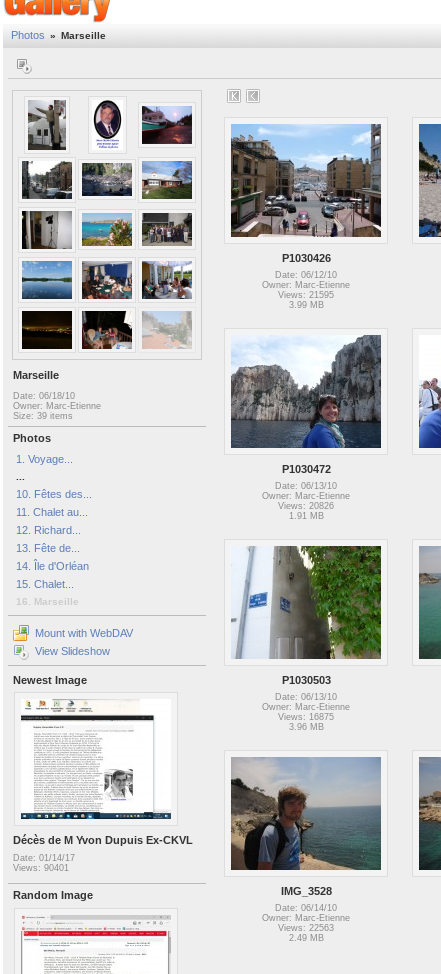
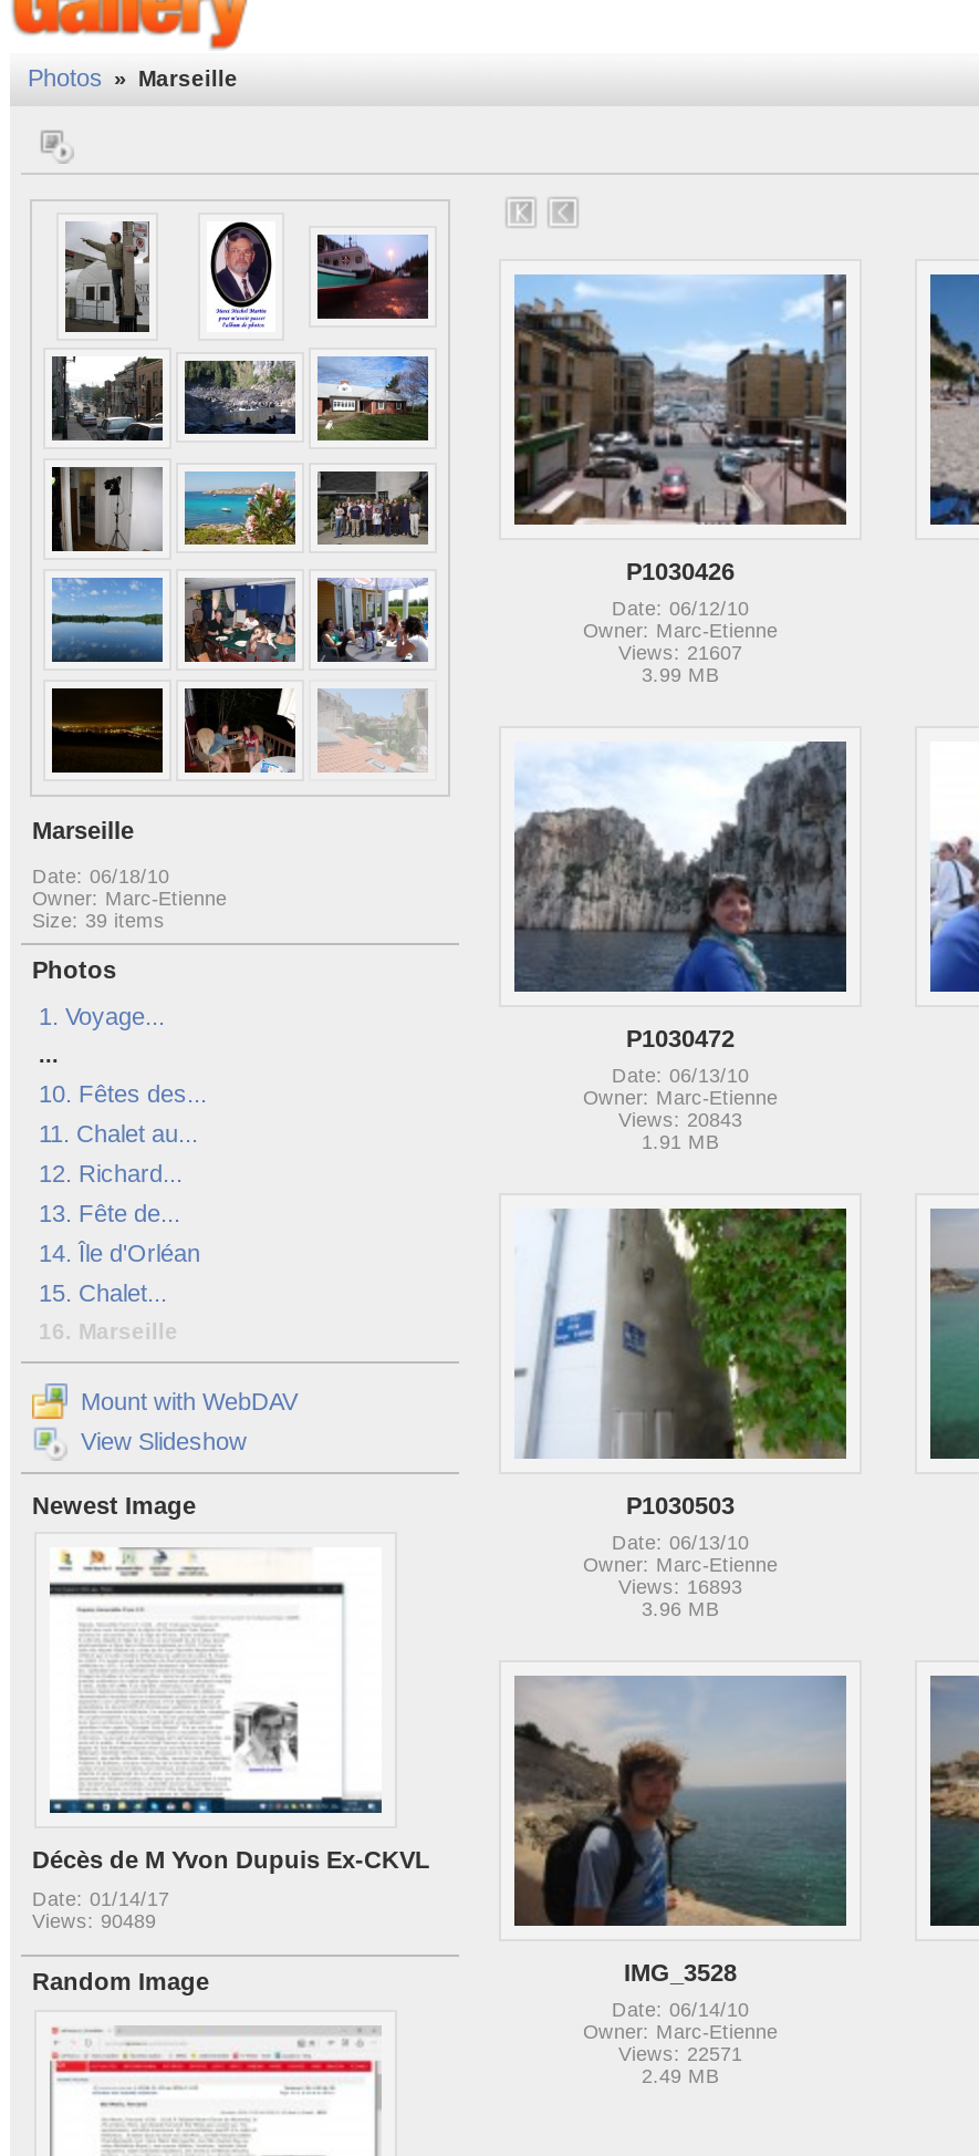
[278,290,334,300] Views: 21595 -> [618,642,742,665] Views: 21607
[278,501,334,511] Views: 20826 -> [618,1109,742,1132] Views: 20843
[278,712,334,722] Views: 16875 -> [618,1576,742,1599] Views: 16893
[13,863,69,873] Views: 90401 -> [32,1910,156,1932] Views: 90489
[278,923,334,933] Views: 22563 -> [618,2044,742,2066] Views: 22571

